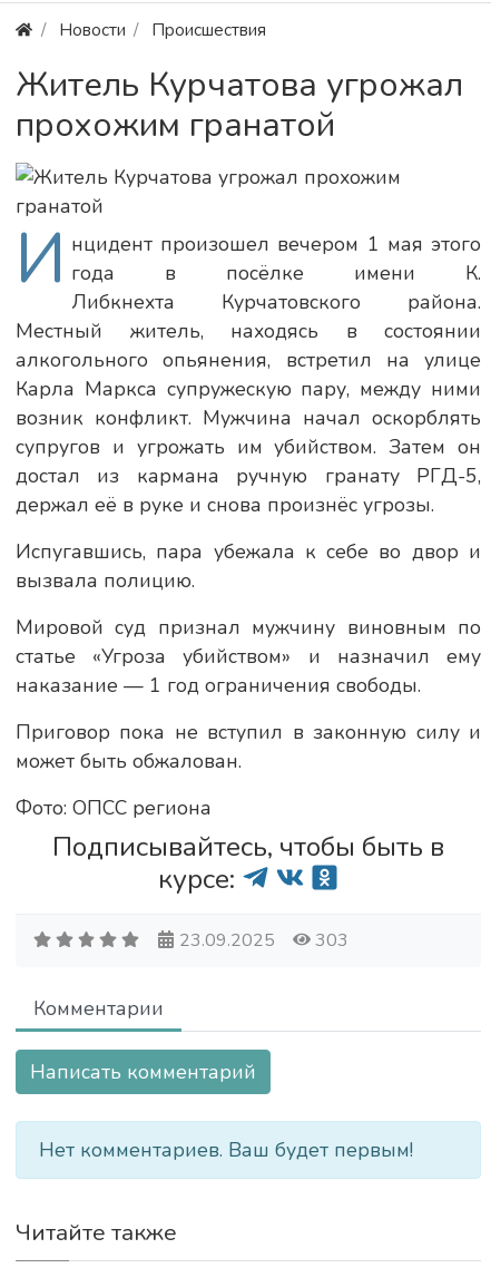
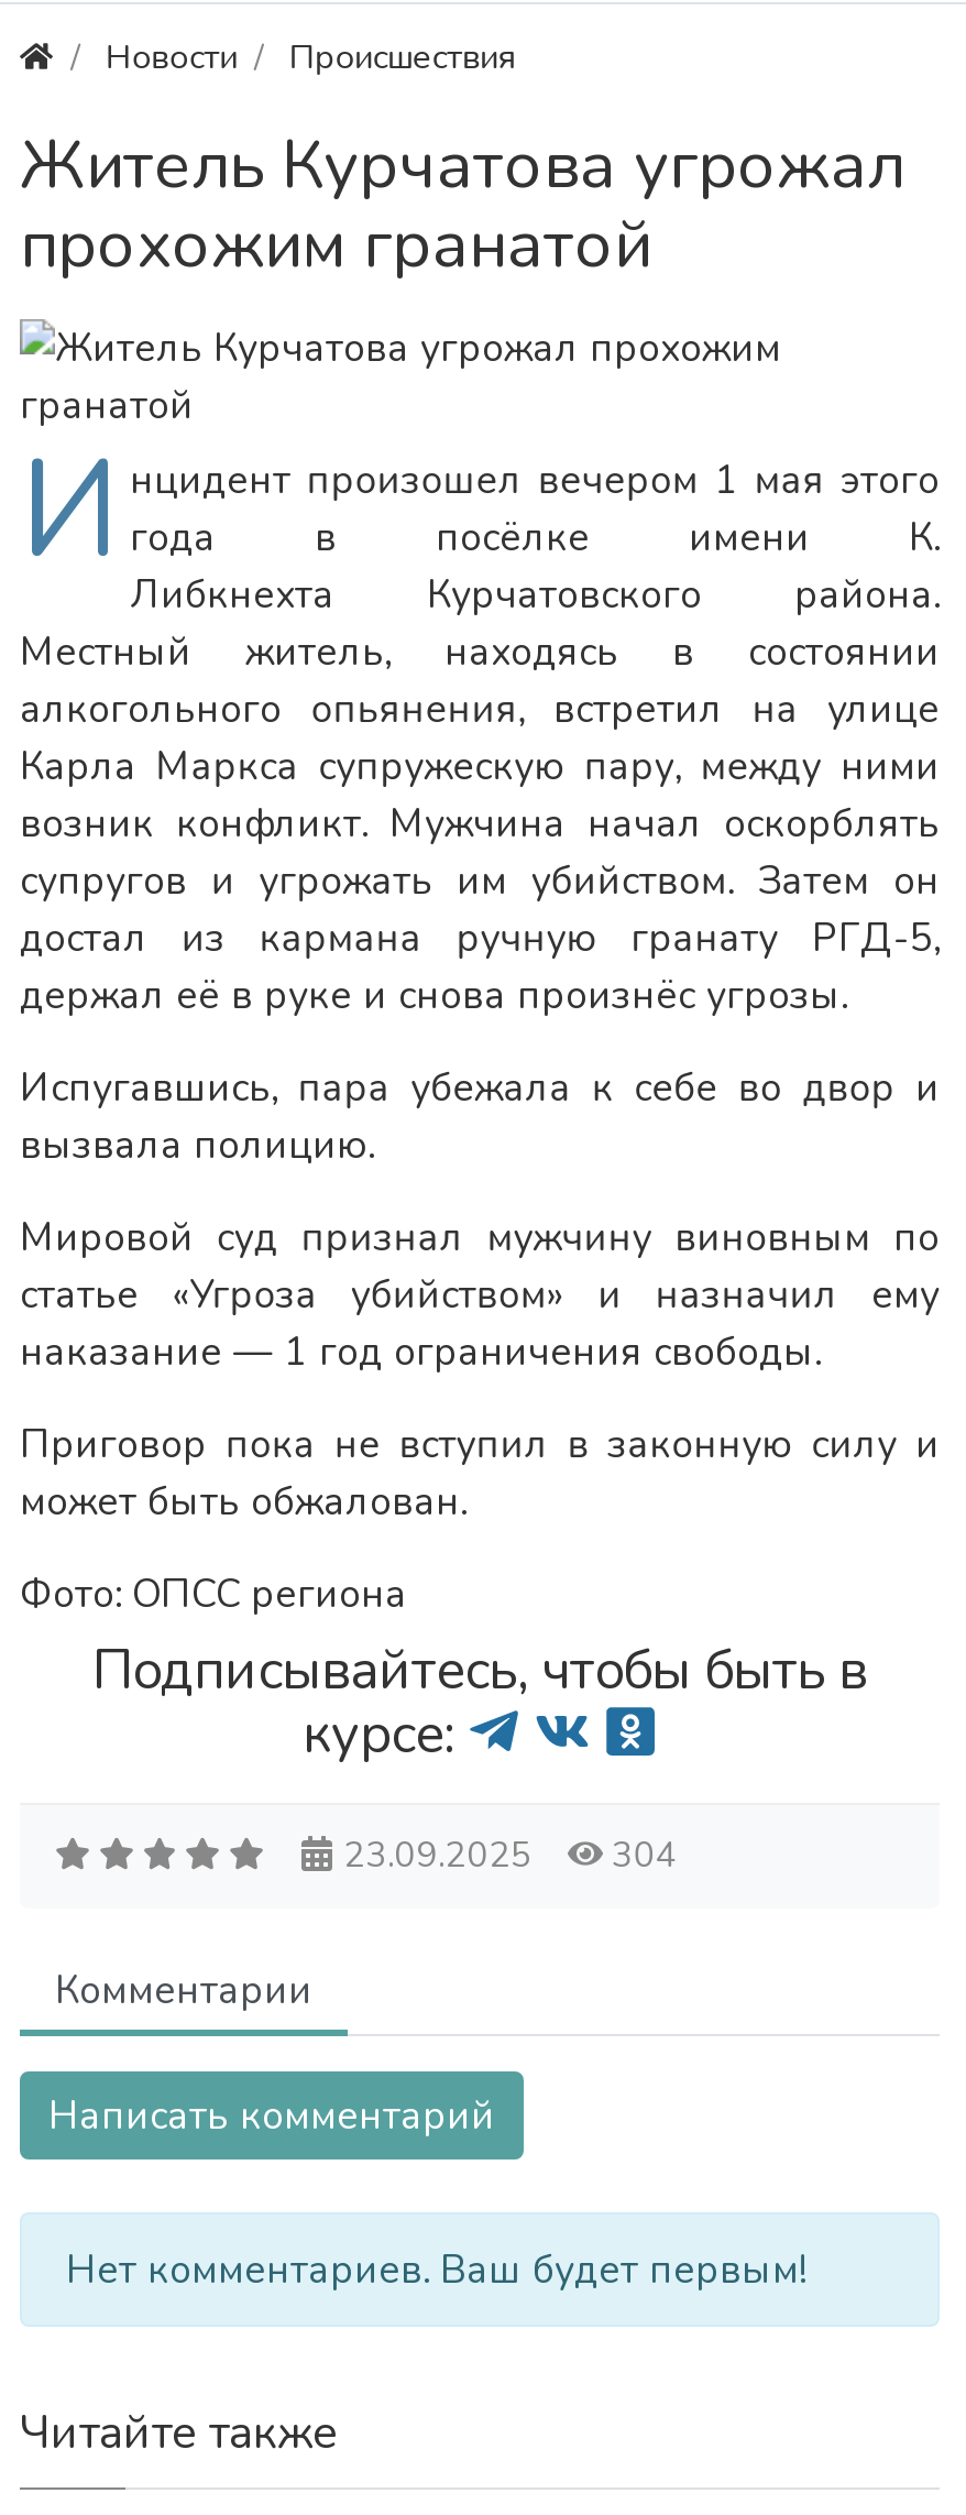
[179,928,348,953] 23.09.2025 303 -> [343,1831,677,1880] 23.09.2025 304

